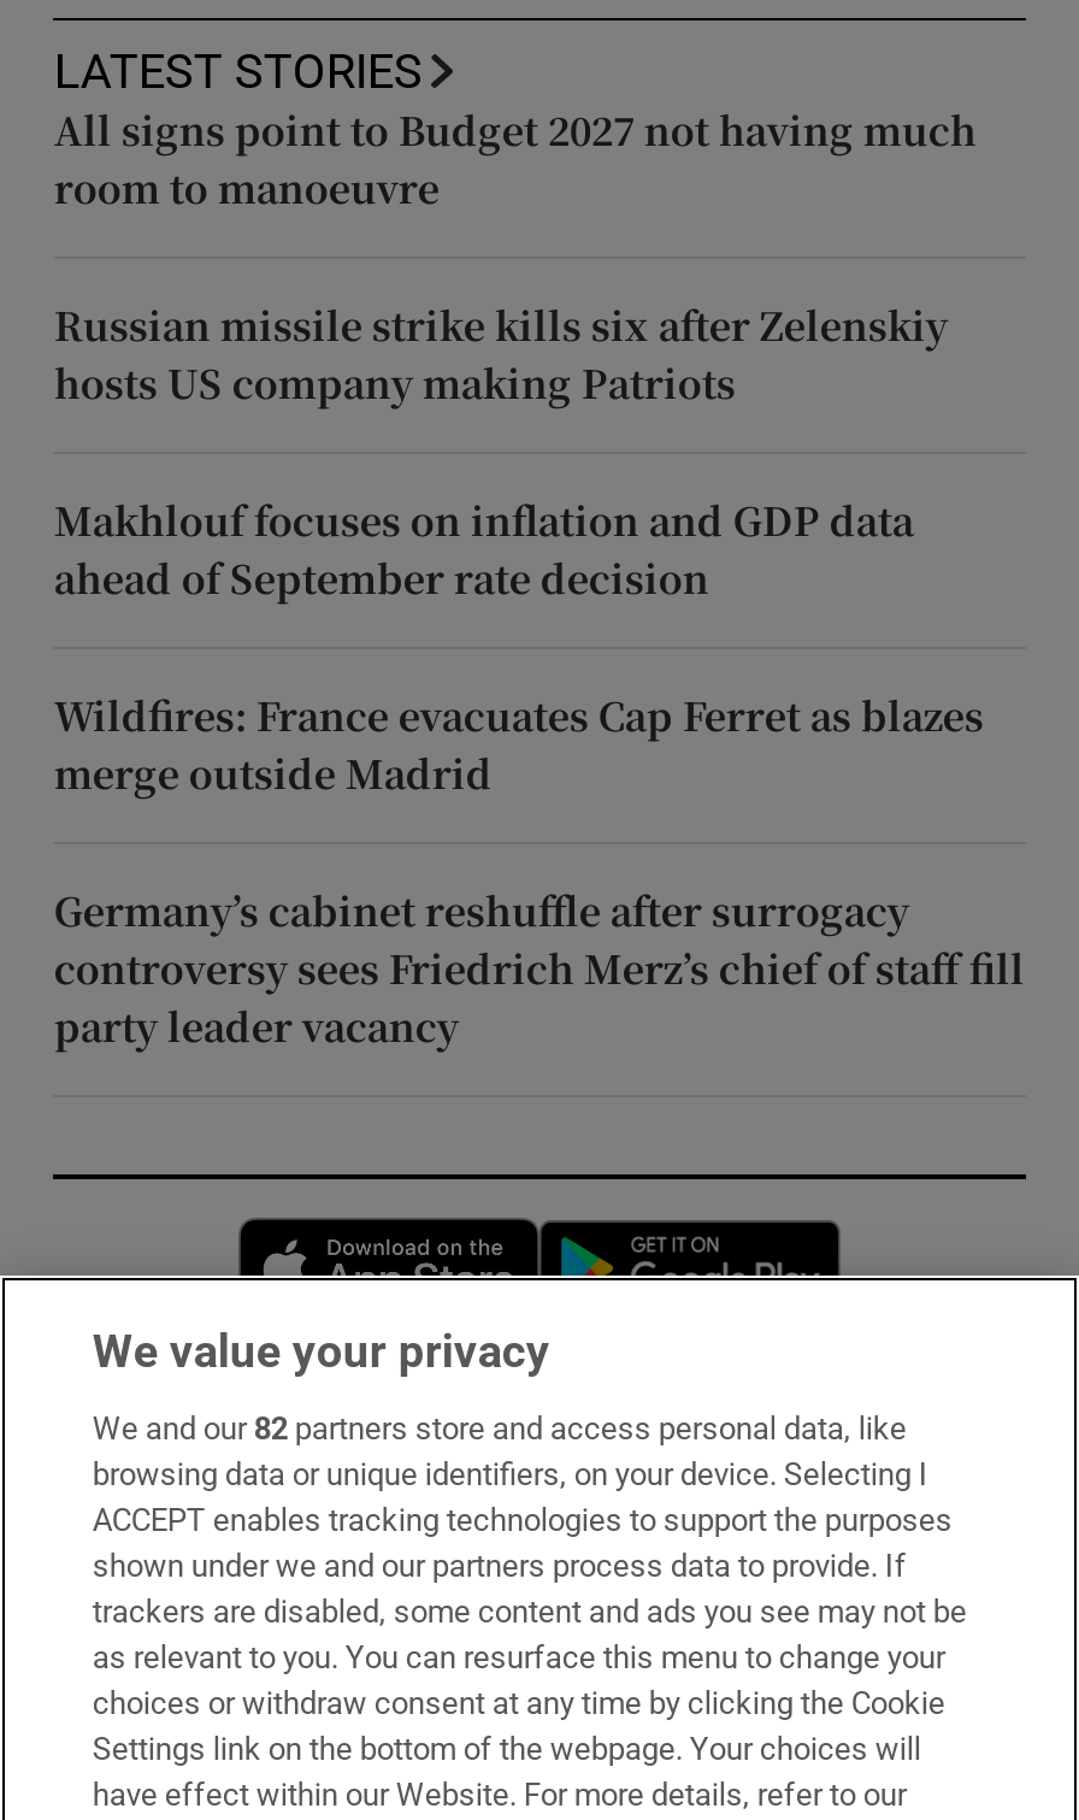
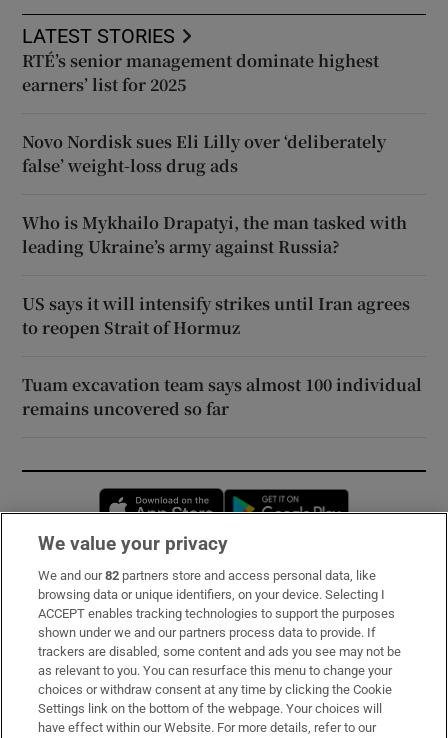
[54,102,976,215] All signs point to Budget 2027 not having much | room to manoeuvre -> [22,49,379,96] RTÉ’s senior management dominate highest | earners’ list for 2025
[54,297,947,410] Russian missile strike kills six after Zelenskiy | hosts US company making Patriots -> [22,130,386,177] Novo Nordisk sues Eli Lilly over ‘deliberately | false’ weight-loss drug ads
[54,492,914,606] Makhlouf focuses on inflation and GDP data | ahead of September rate decision -> [22,211,407,258] Who is Mykhailo Drapatyi, the man tasked with | leading Ukraine’s army against Russia?
[54,688,984,801] Wildfires: France evacuates Cap Ferret as blazes | merge outside Madrid -> [22,292,410,339] US says it will intensify strikes until Iran agrees | to reopen Strait of Hormuz
[54,883,1025,1054] Germany’s cabinet reshuffle after surrogacy | controversy sees Friedrich Merz’s chief of staff fill | party leader vacancy -> [22,373,422,420] Tuam excavation team says almost 100 individual | remains uncovered so far

